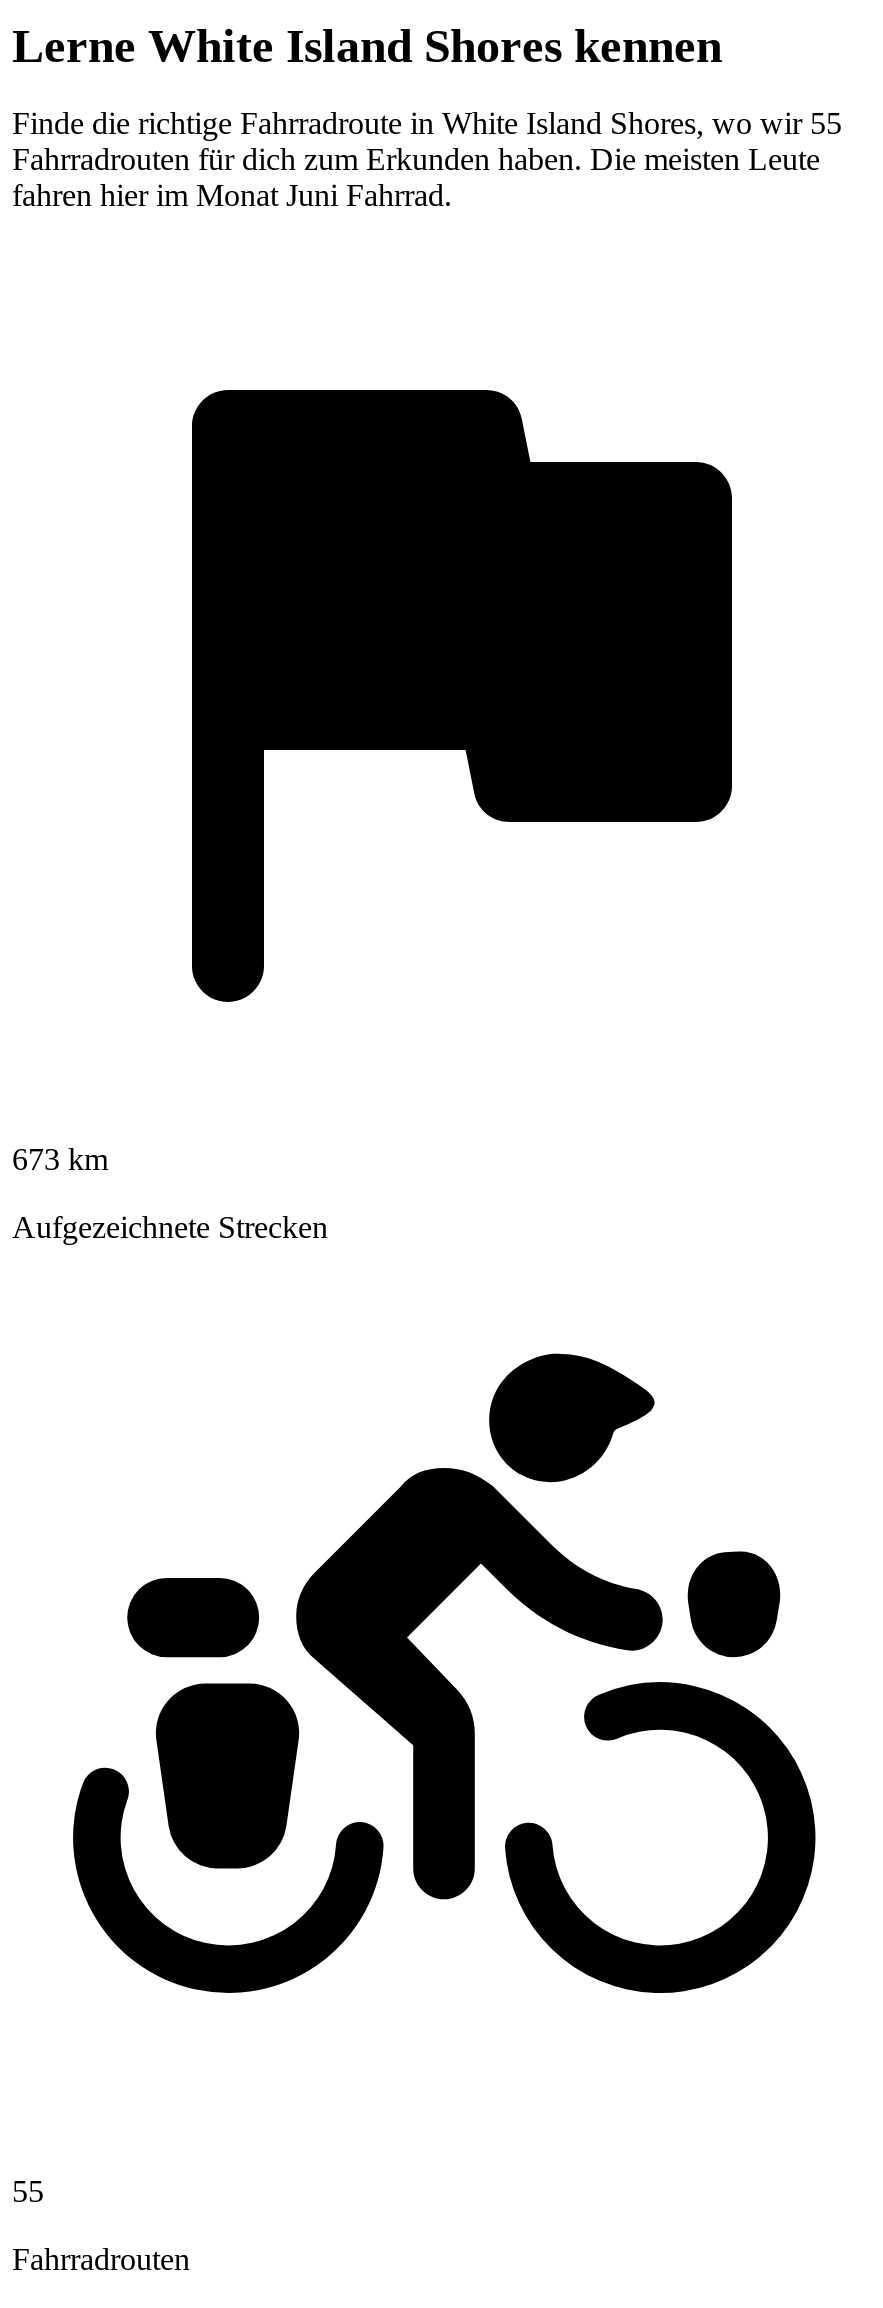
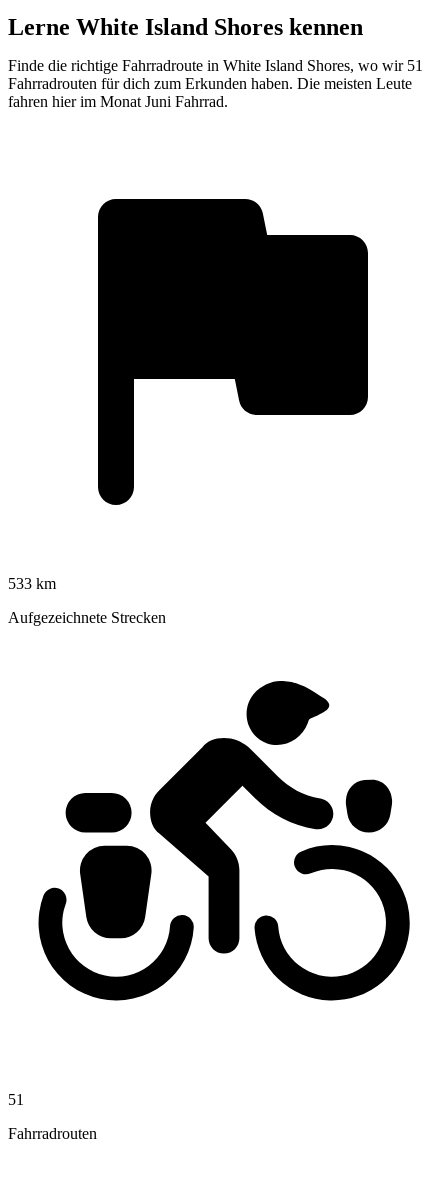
[12,106,842,140] Finde die richtige Fahrradroute in White Island Shores, wo wir 55 -> [8,57,423,74] Finde die richtige Fahrradroute in White Island Shores, wo wir 51
[12,1142,108,1176] 673 km -> [8,575,56,592] 533 km
[12,2174,44,2208] 55 -> [8,1091,24,1108] 51

